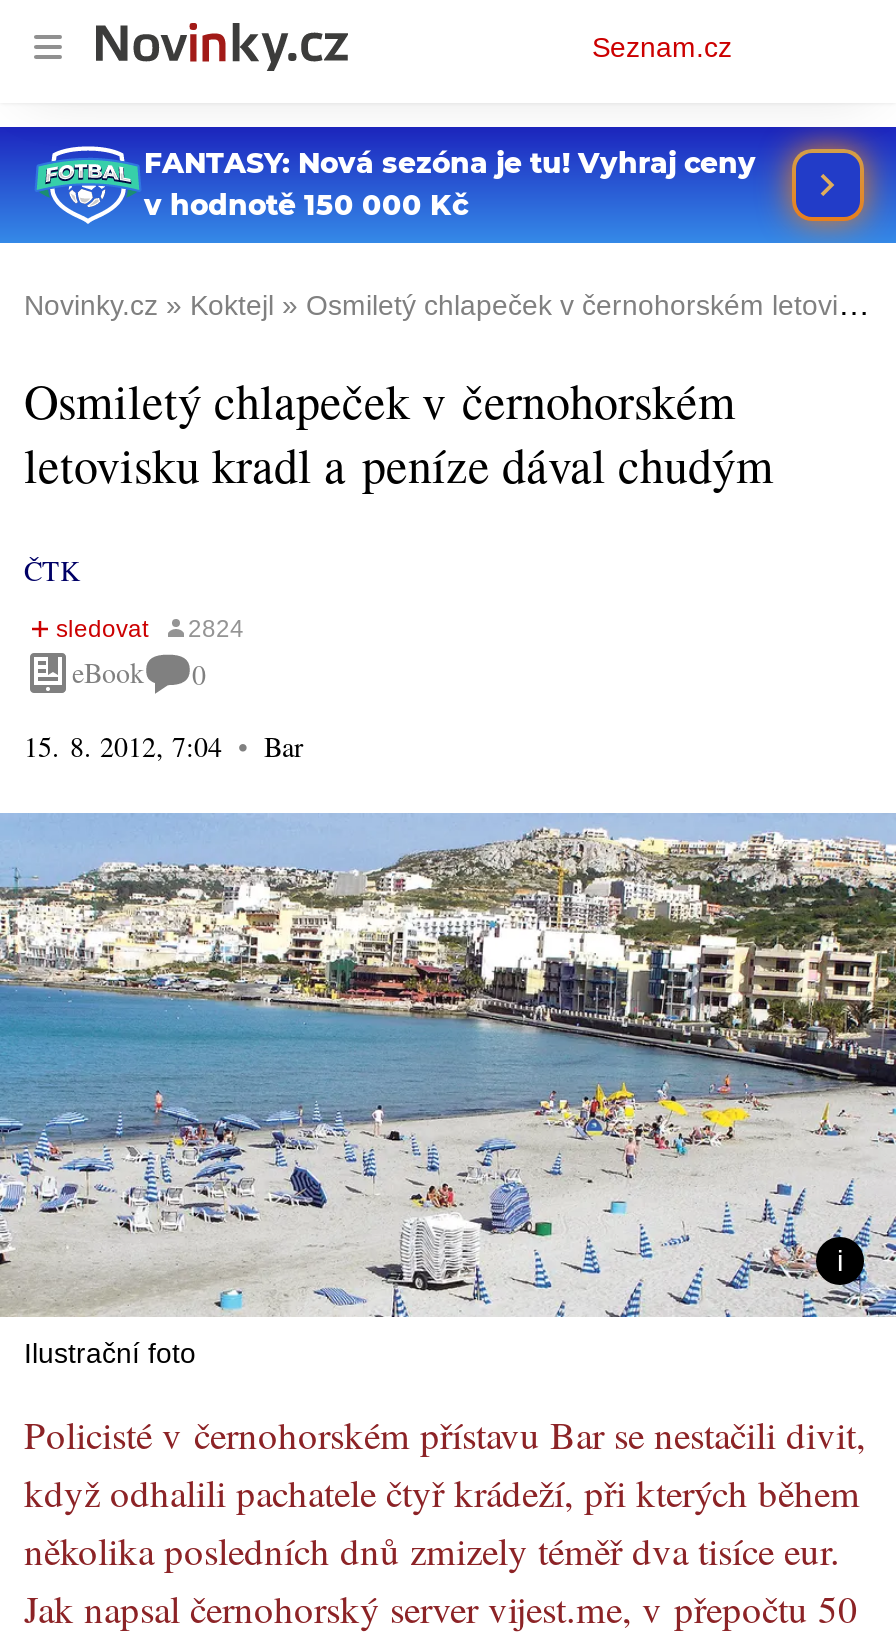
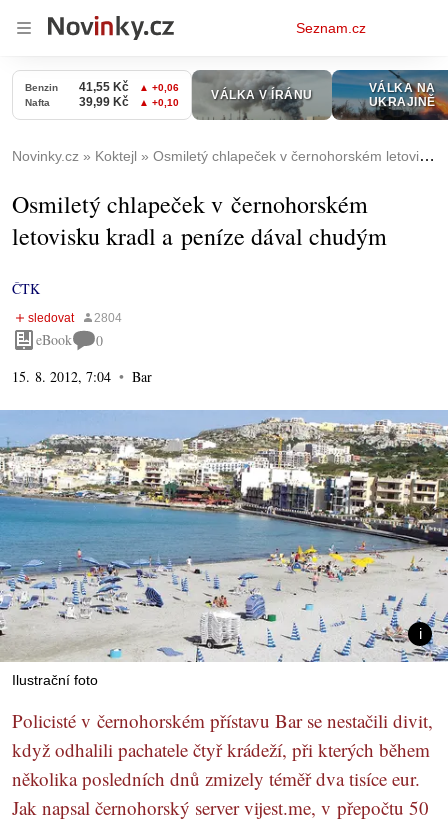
[6,125,890,245] [image] -> [3,68,445,125] [image]

